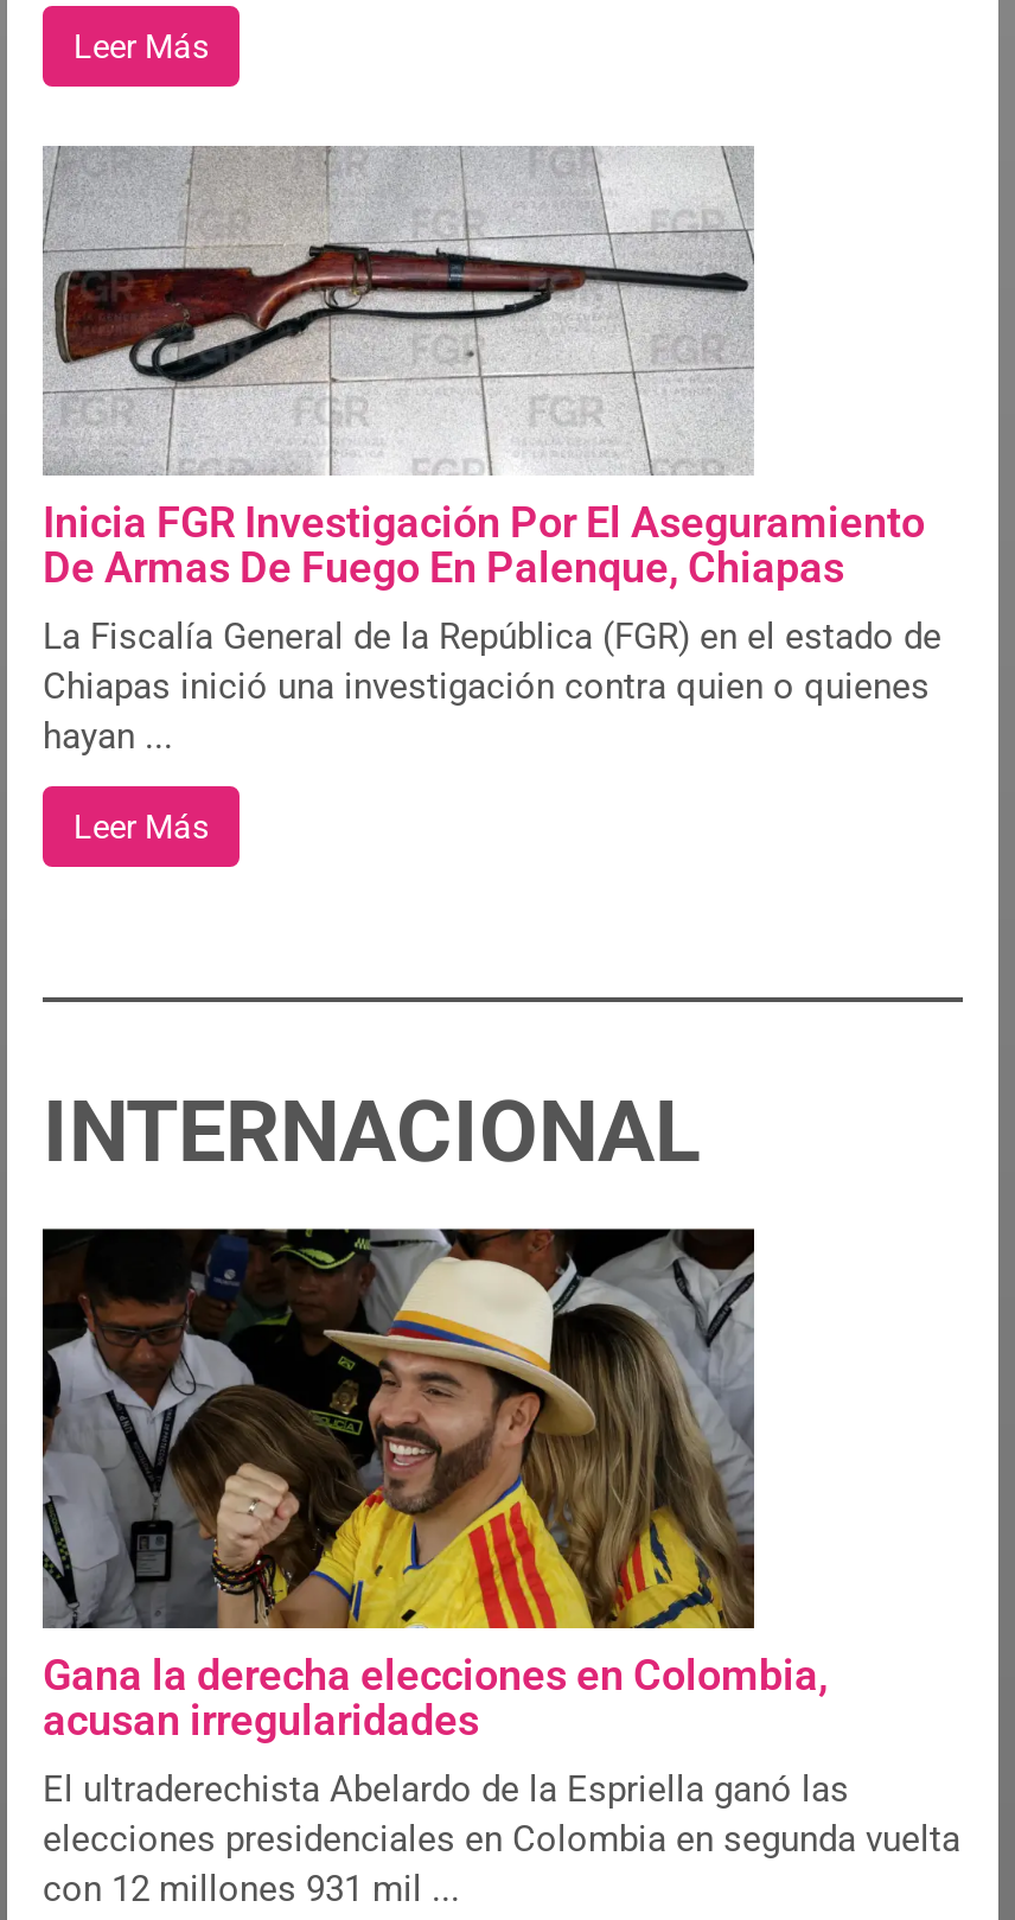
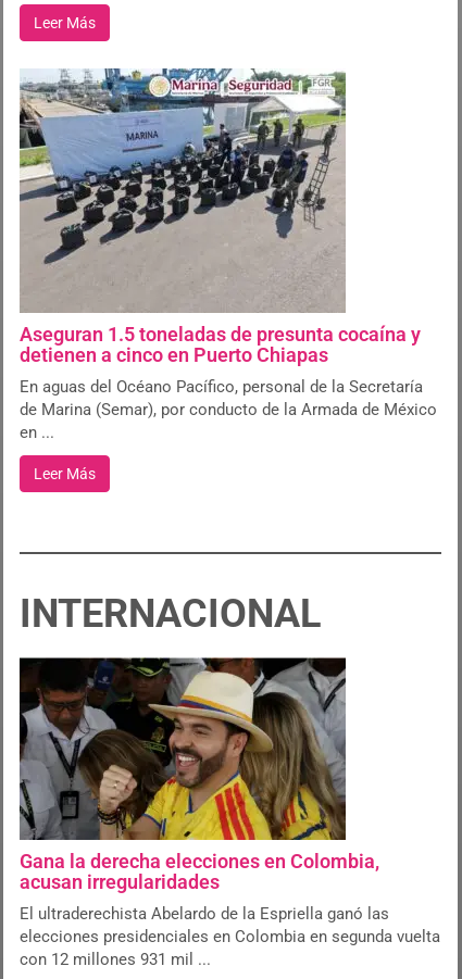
[43,145,749,474] [image] -> [20,68,346,221] [image]
[43,497,925,592] Inicia FGR Investigación Por El Aseguramiento | De Armas De Fuego En Palenque, Chiapas -> [20,323,421,366] Aseguran 1.5 toneladas de presunta cocaína y | detienen a cinco en Puerto Chiapas
[43,615,941,758] La Fiscalía General de la República (FGR) en el estado de | Chiapas inició una investigación contra quien o quienes | hayan ... -> [20,377,437,442] En aguas del Océano Pacífico, personal de la Secretaría | de Marina (Semar), por conducto de la Armada de México | en ...

